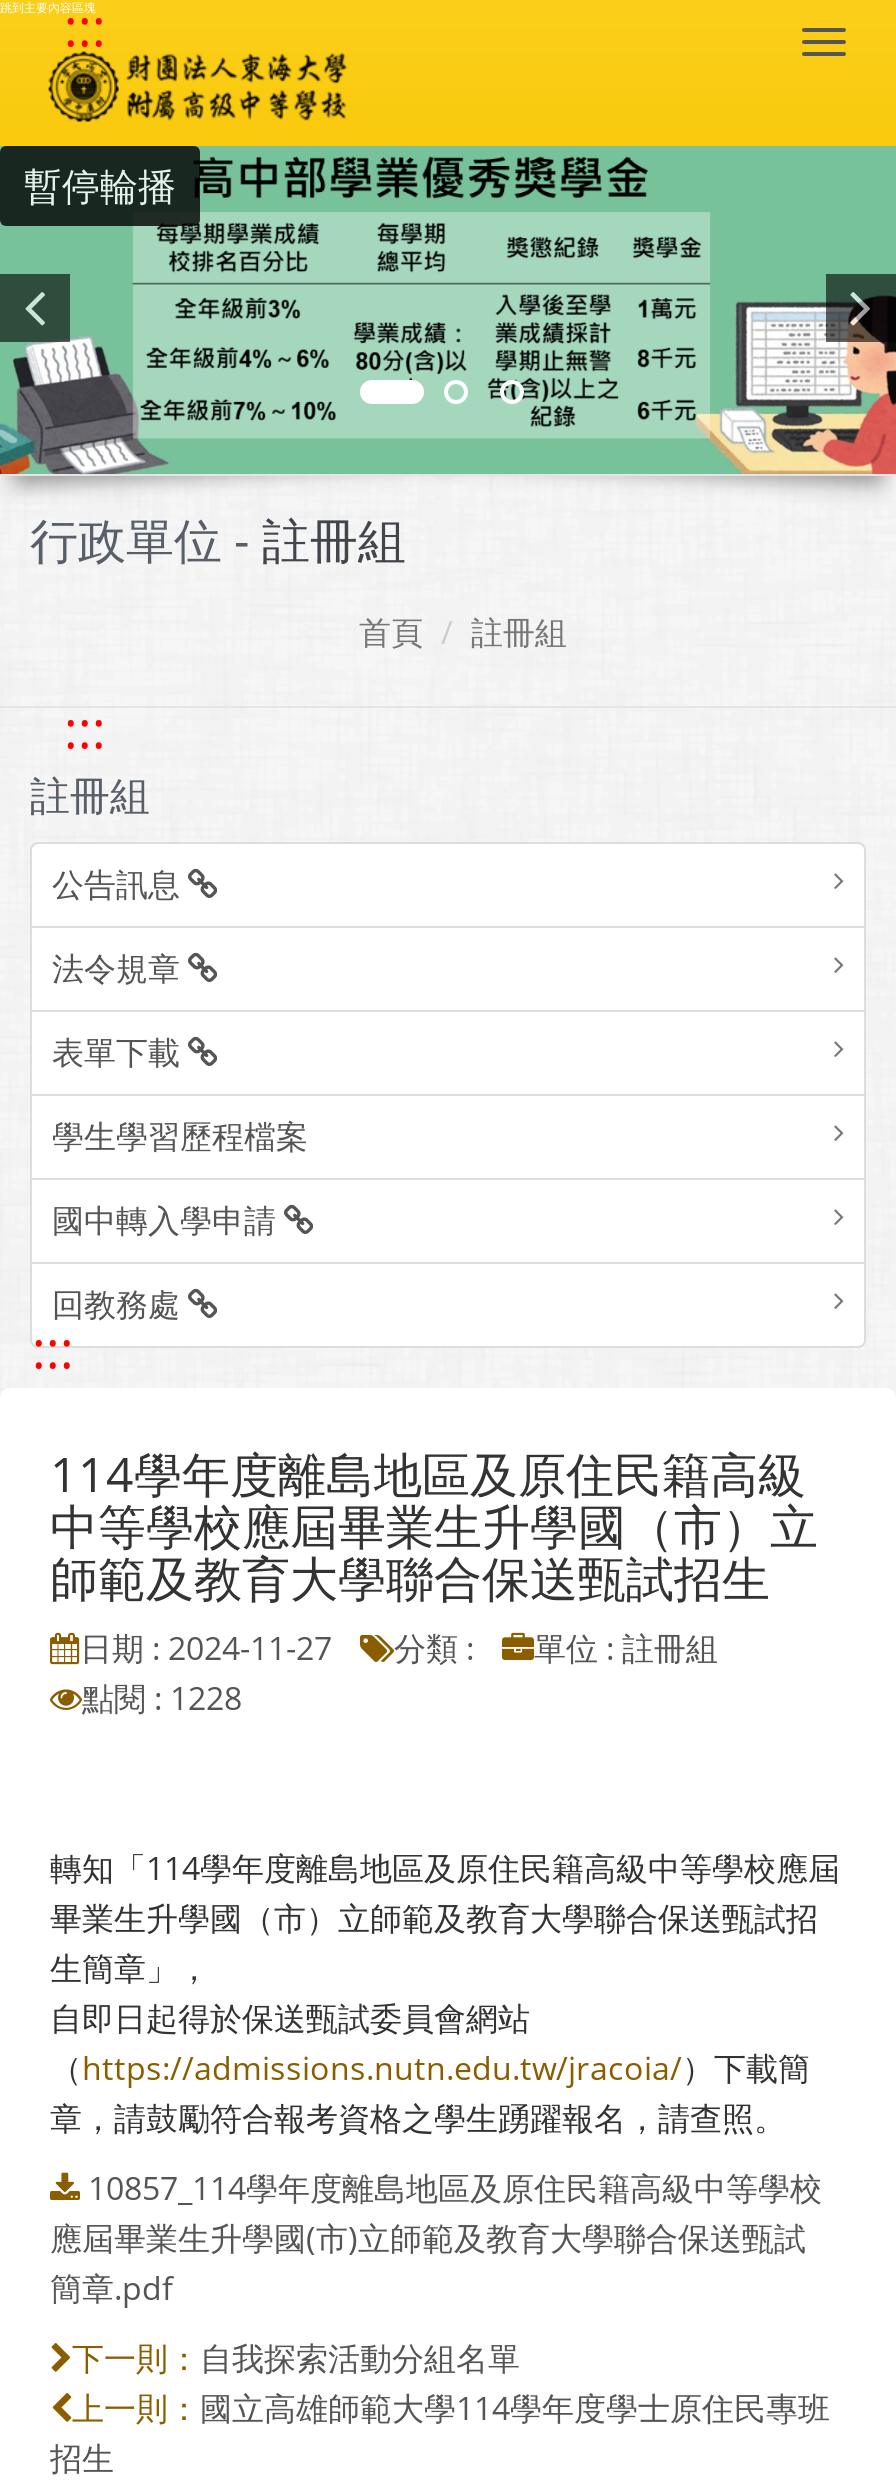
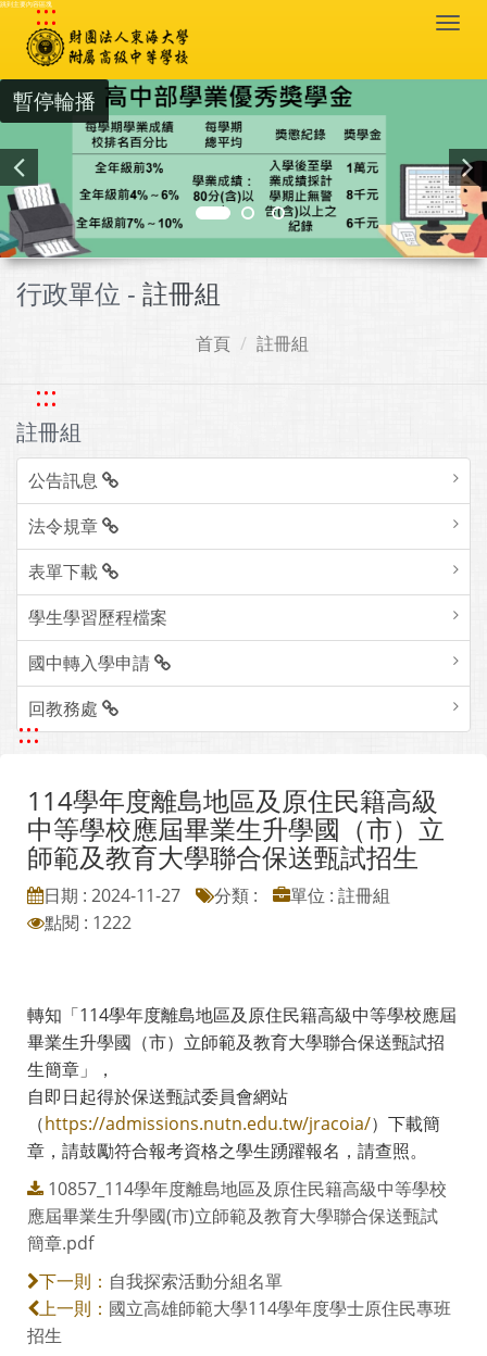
[82,1675,242,1719] 點閱 : 1228 -> [45,910,132,934] 點閱 : 1222

